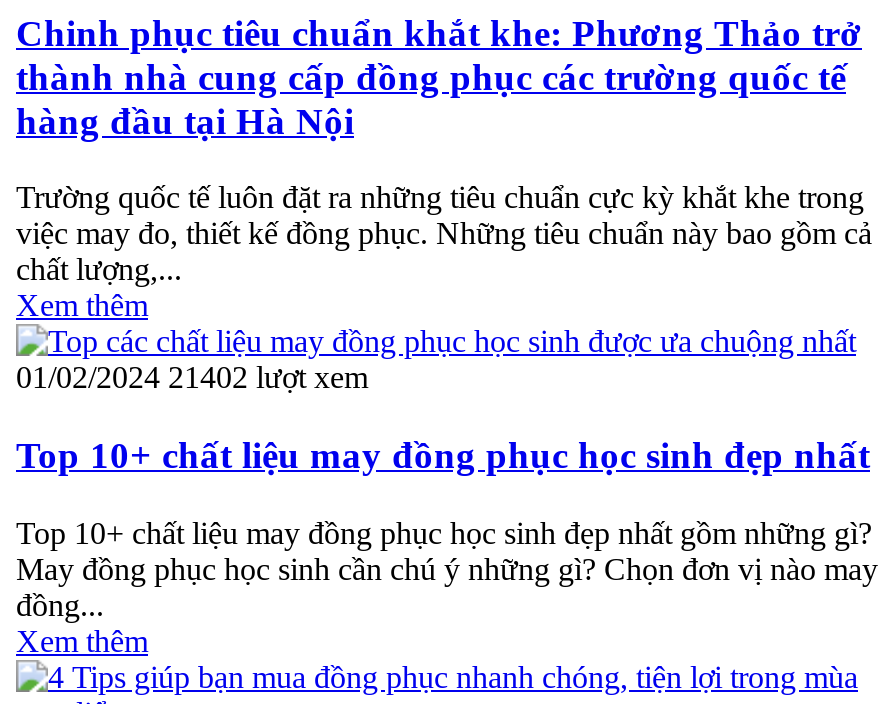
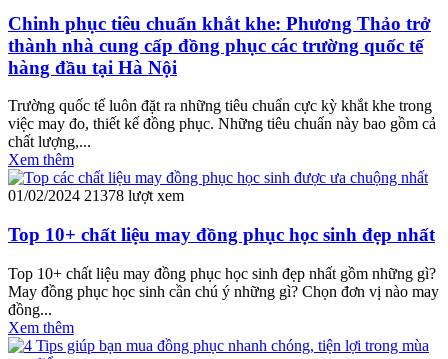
[16,360,368,394] 01/02/2024 21402 lượt xem -> [8,187,184,204] 01/02/2024 21378 lượt xem

